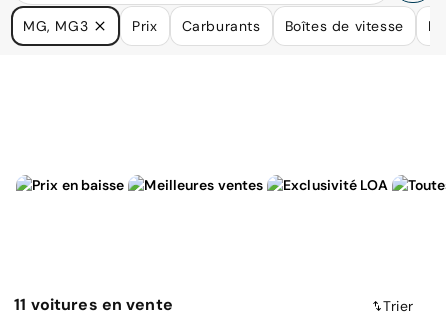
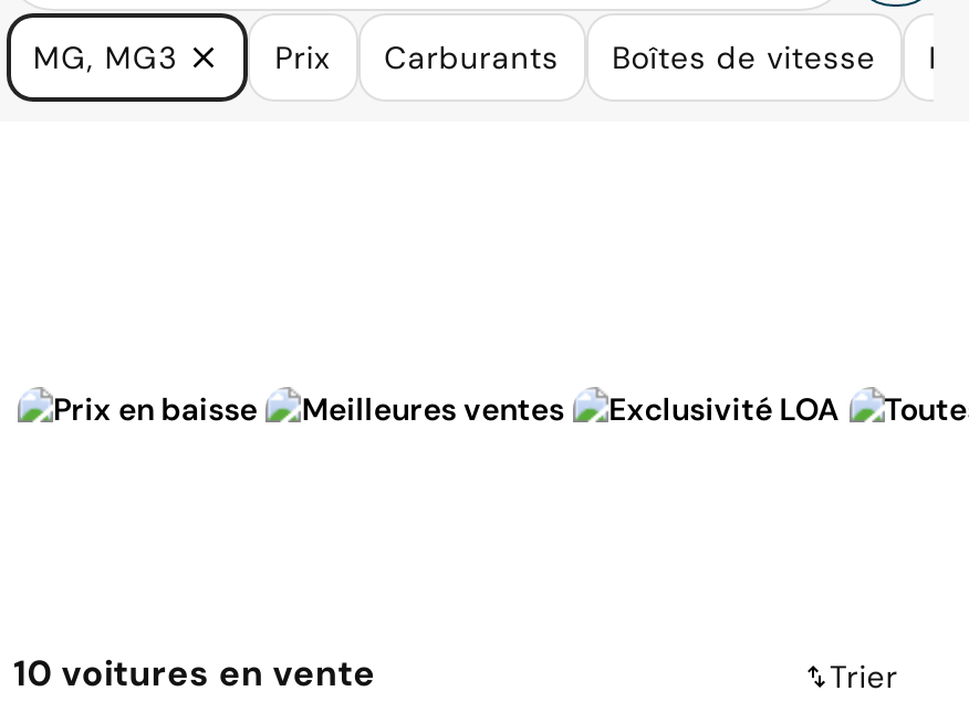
[14,294,173,315] 11 voitures en vente -> [13,651,376,697] 10 voitures en vente

